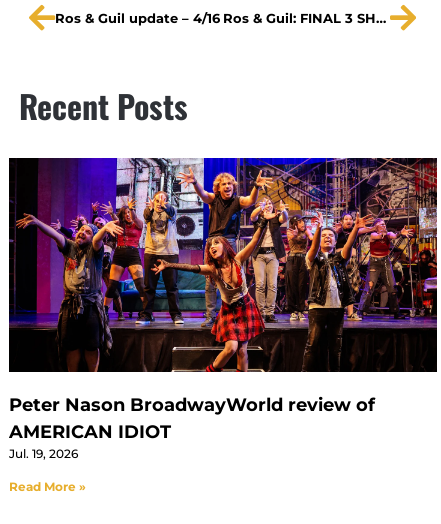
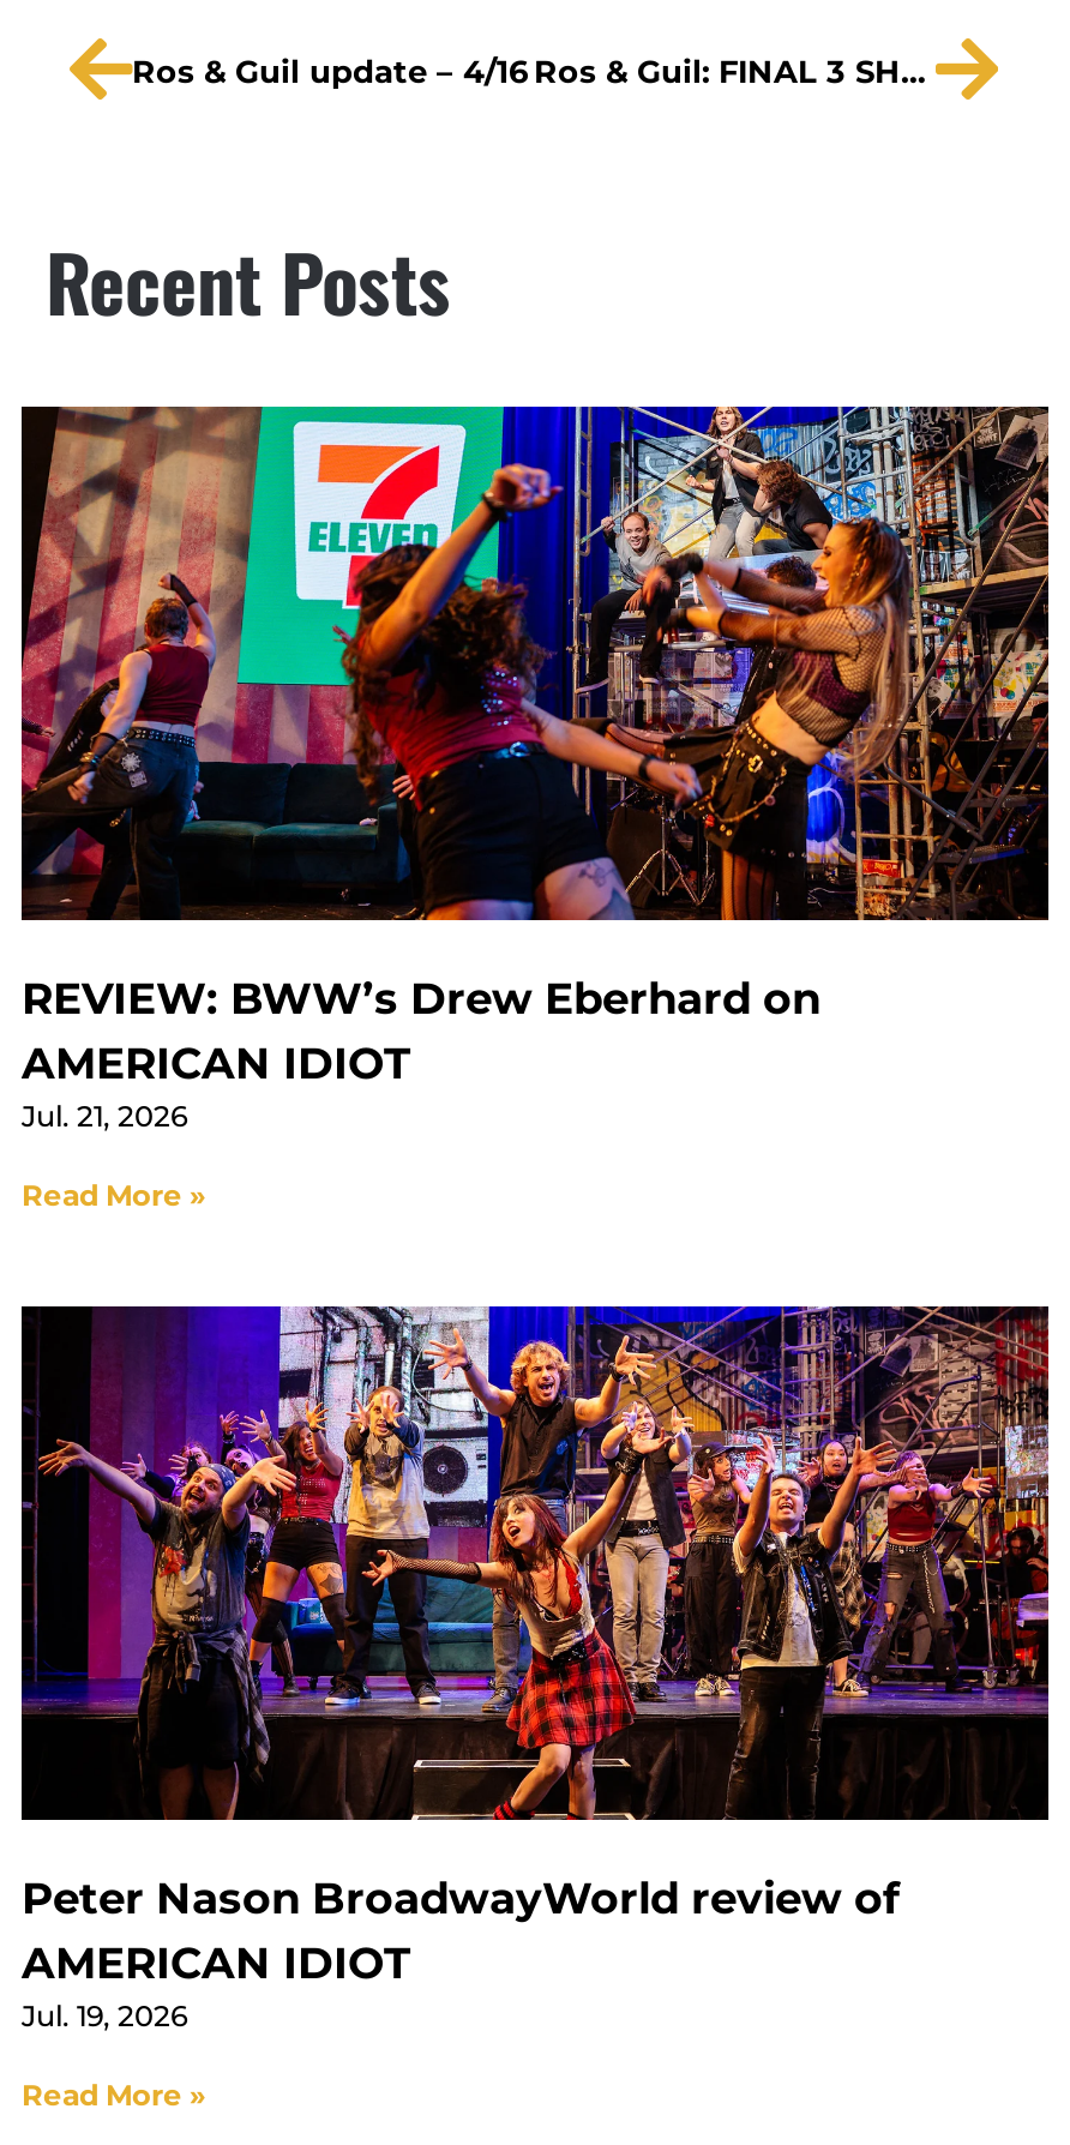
none -> [19,404,1051,1213] [image] | REVIEW: BWW’s Drew Eberhard on | AMERICAN IDIOT | Jul. 21, 2026 | Read More »

